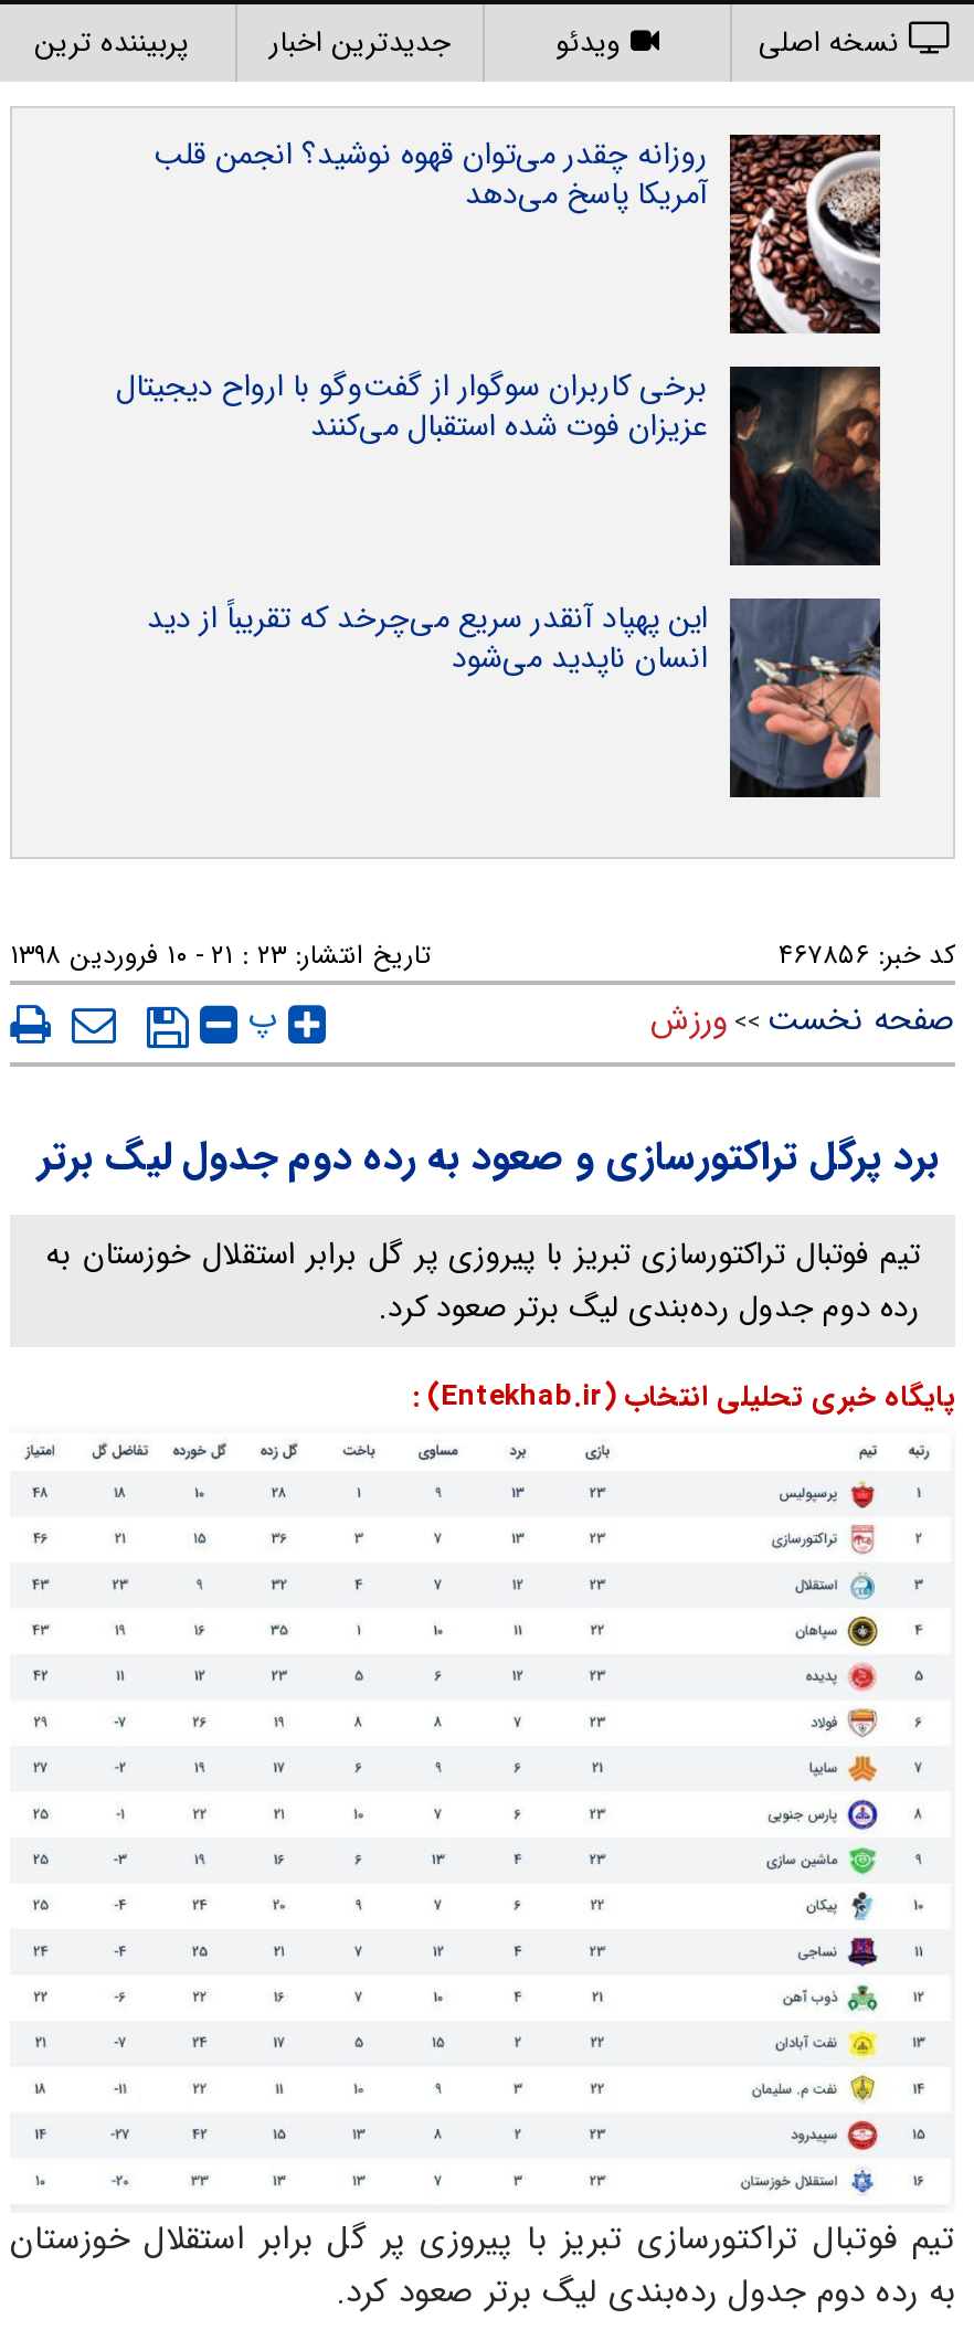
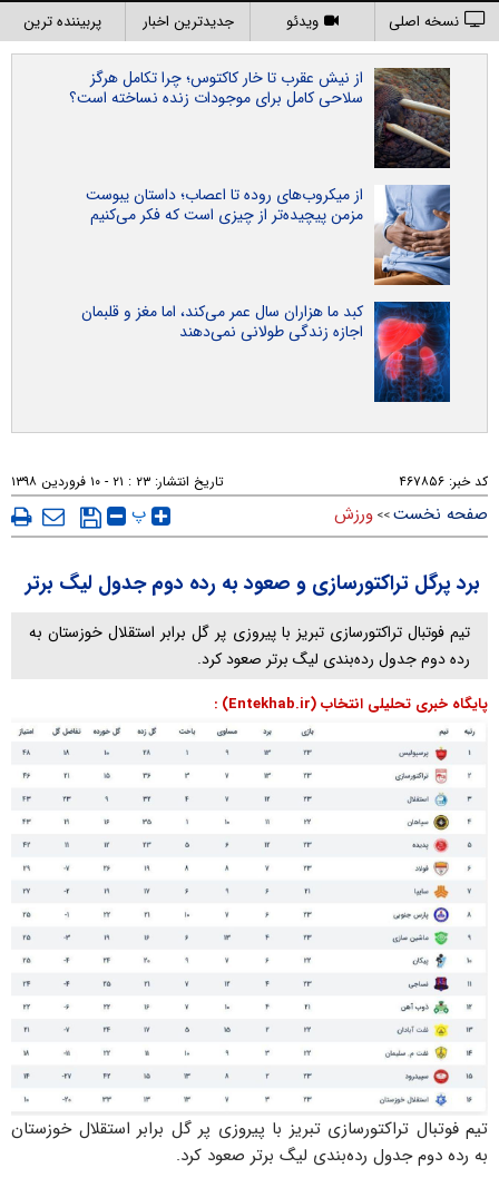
[153,130,880,333] [image] | روزانه چقدر می‌توان قهوه نوشید؟ انجمن قلب | آمریکا پاسخ می‌دهد -> [69,66,450,169] [image] | از نیش عقرب تا خار کاکتوس؛ چرا تکامل هرگز | سلاحی کامل برای موجودات زنده نساخته است؟
[116,362,882,568] [image] | برخی کاربران سوگوار از گفت‌وگو با ارواح دیجیتال | عزیزان فوت شده استقبال می‌کنند -> [86,183,451,286] [image] | از میکروب‌های روده تا اعصاب؛ داستان یبوست | مزمن پیچیده‌تر از چیزی است که فکر می‌کنیم
[147,594,882,797] [image] | این پهپاد آنقدر سریع می‌چرخد که تقریباً از دید | انسان ناپدید می‌شود -> [81,300,451,403] [image] | کبد ما هزاران سال عمر می‌کند، اما مغز و قلبمان | اجازه زندگی طولانی نمی‌دهند

